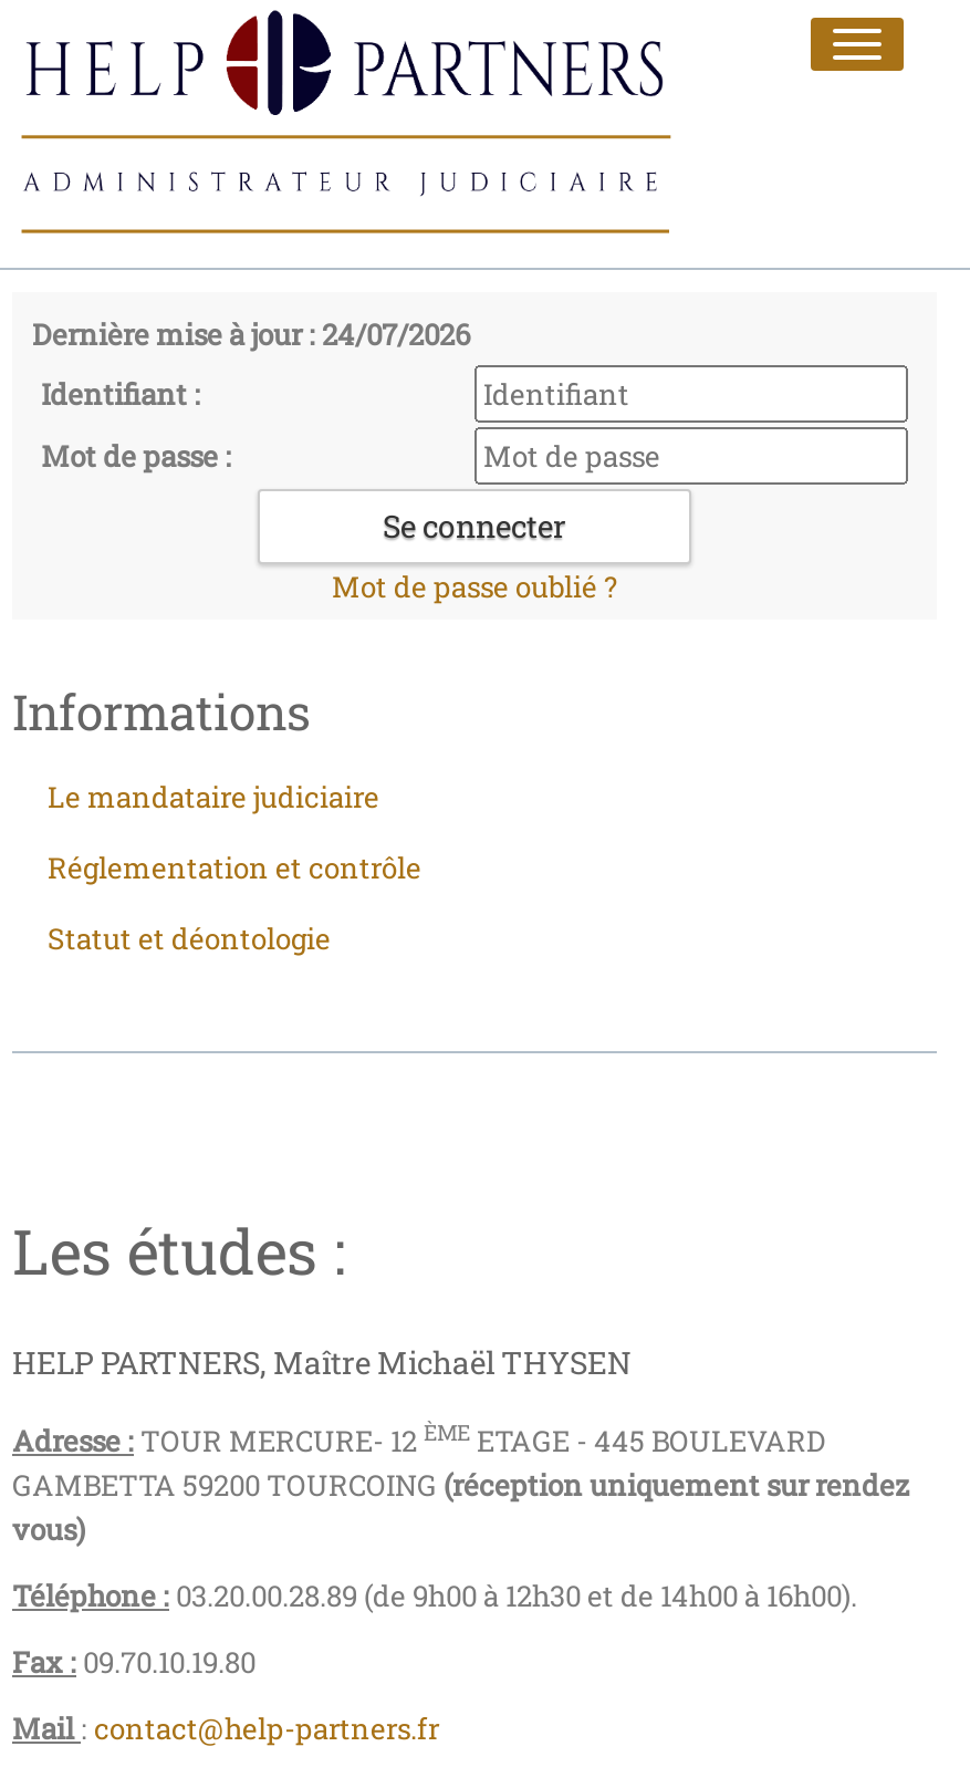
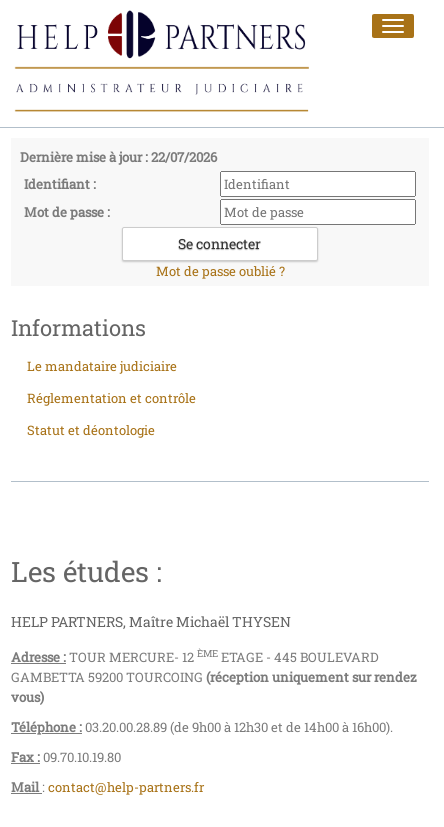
[32,314,470,354] Dernière mise à jour : 24/07/2026 -> [20,148,217,166] Dernière mise à jour : 22/07/2026

